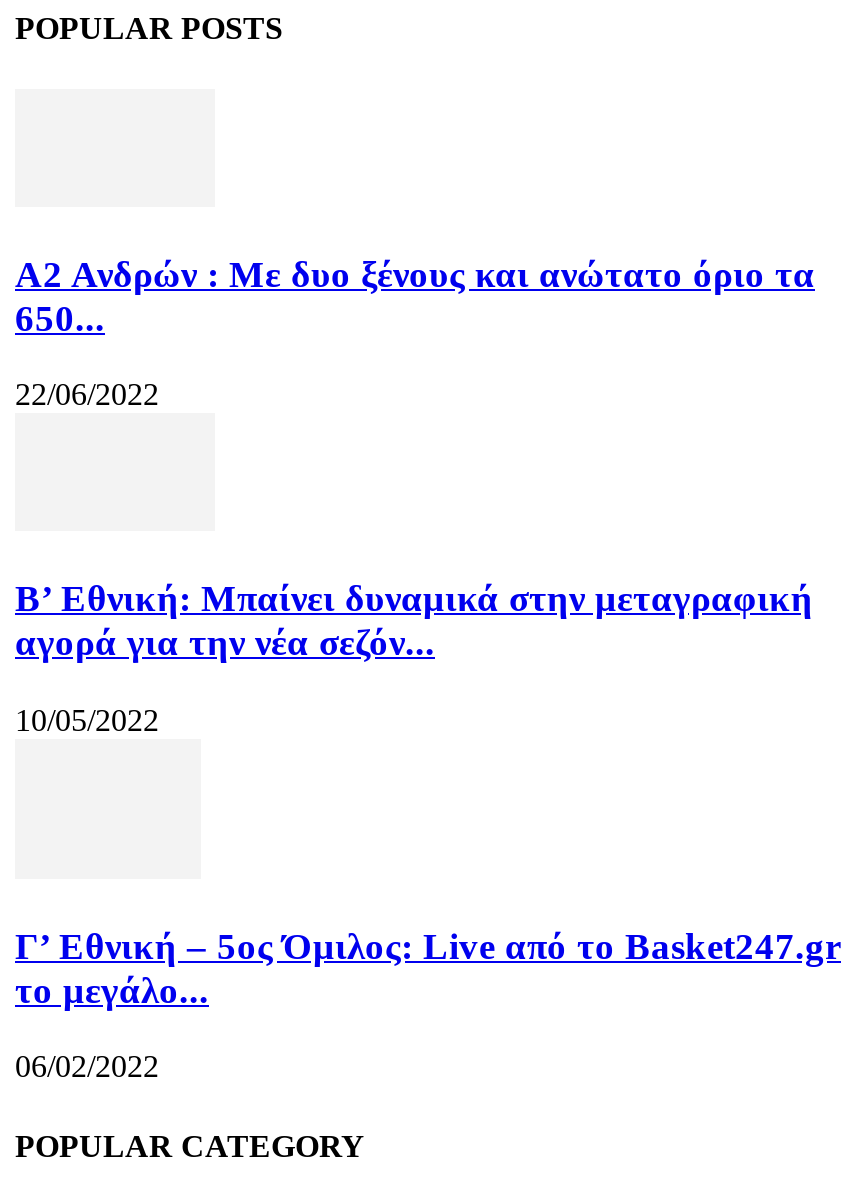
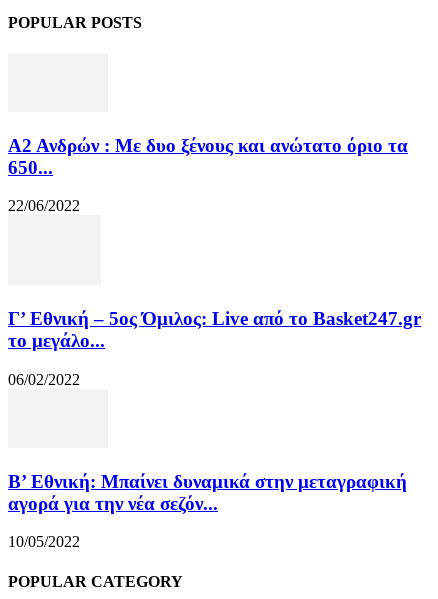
moved [15,577,813,737] -> [8,471,407,550]: Β’ Εθνική: Μπαίνει δυναμικά στην μεταγραφική | αγορά για την νέα σεζόν... | 10/05/2022
moved [15,924,841,1084] -> [8,308,421,388]: Γ’ Εθνική – 5ος Όμιλος: Live από το Basket247.gr | το μεγάλο... | 06/02/2022

